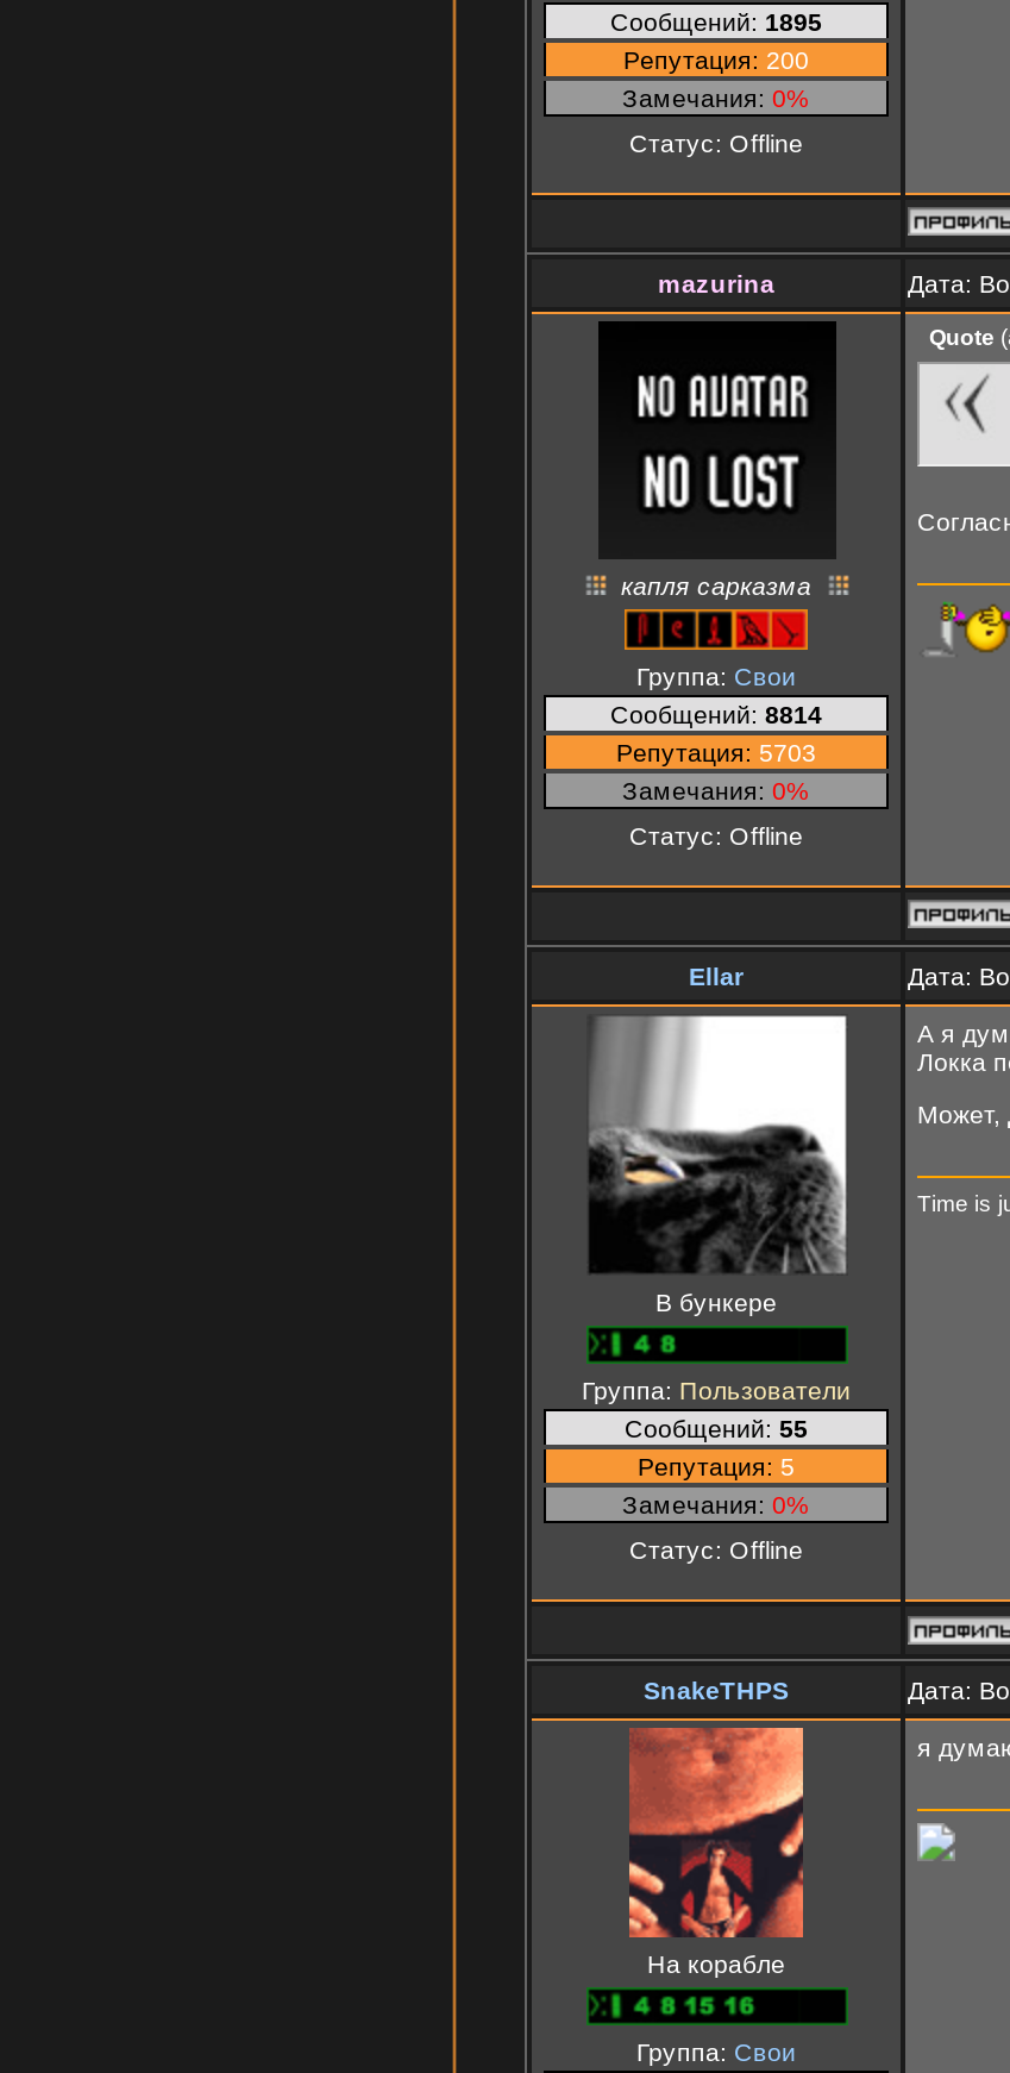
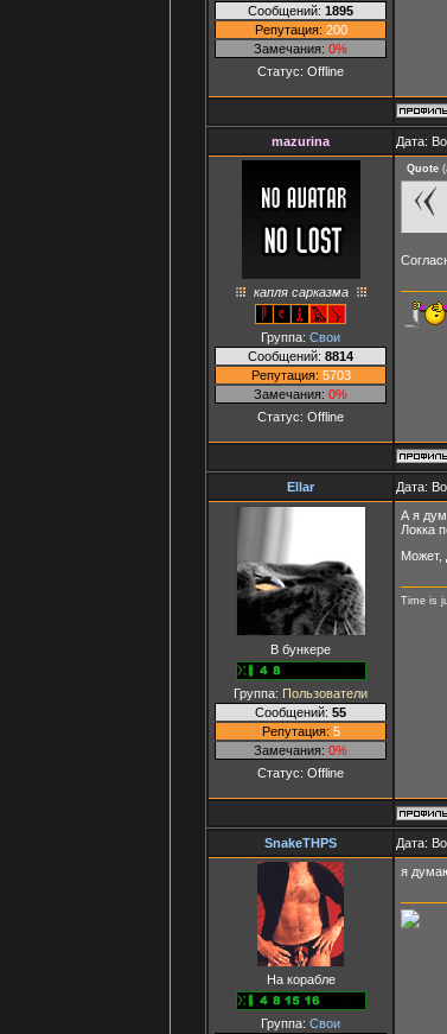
[627,1726,805,1940] [image] -> [256,862,345,968] [image]

